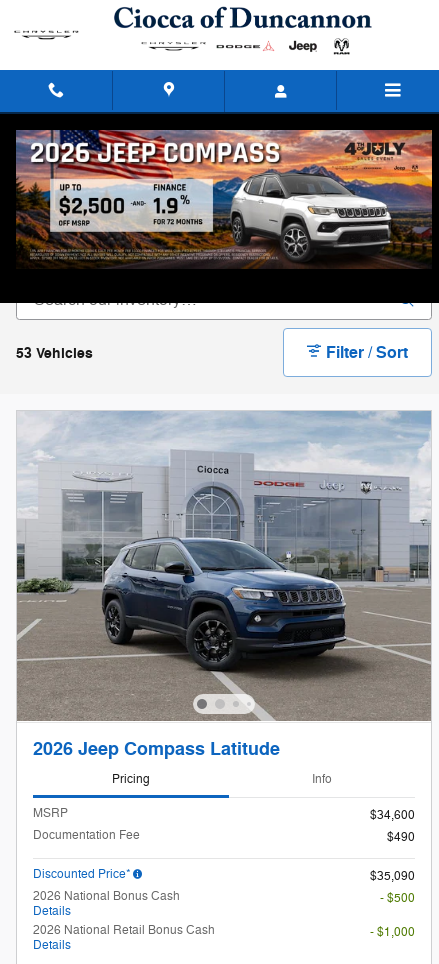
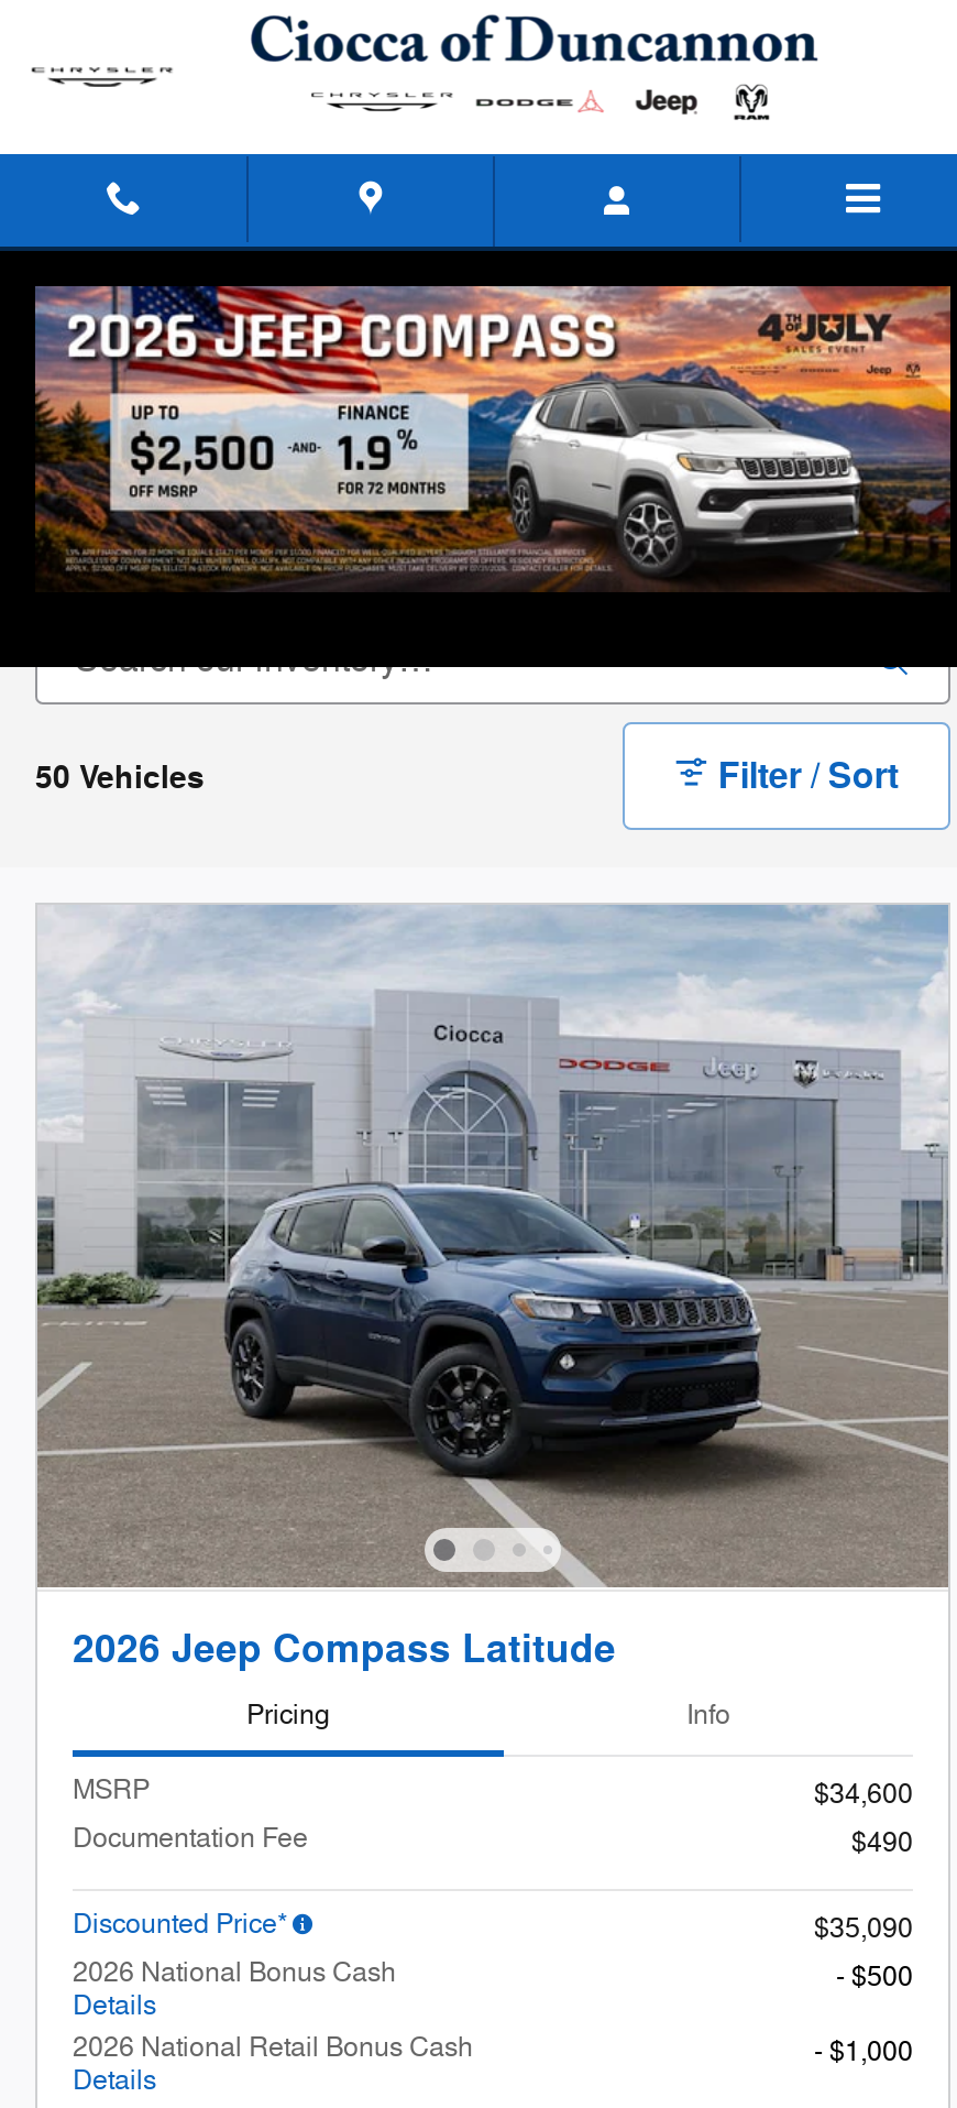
[16,344,93,363] 53 Vehicles -> [35,757,205,799] 50 Vehicles

